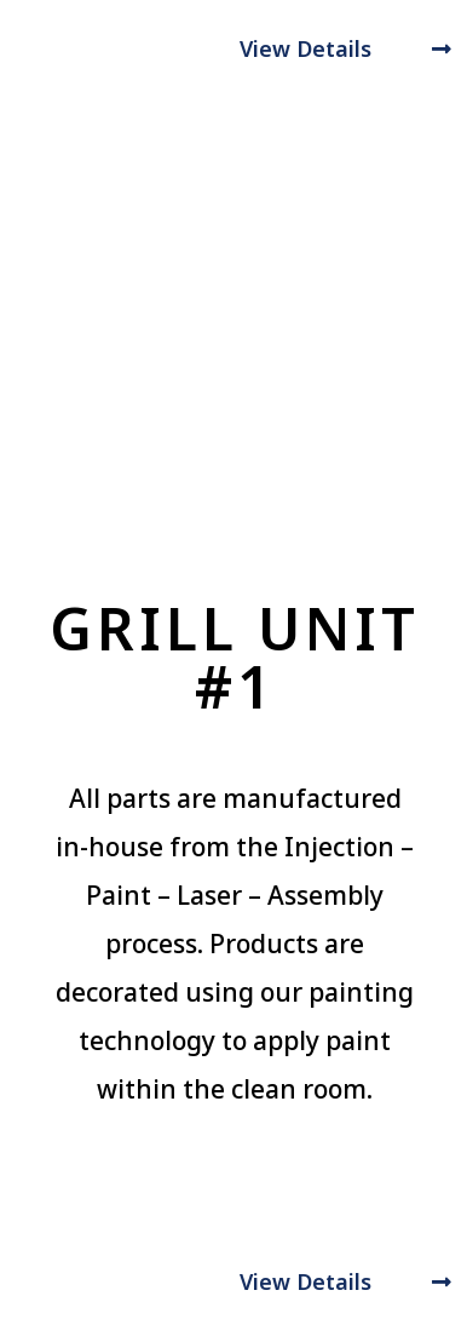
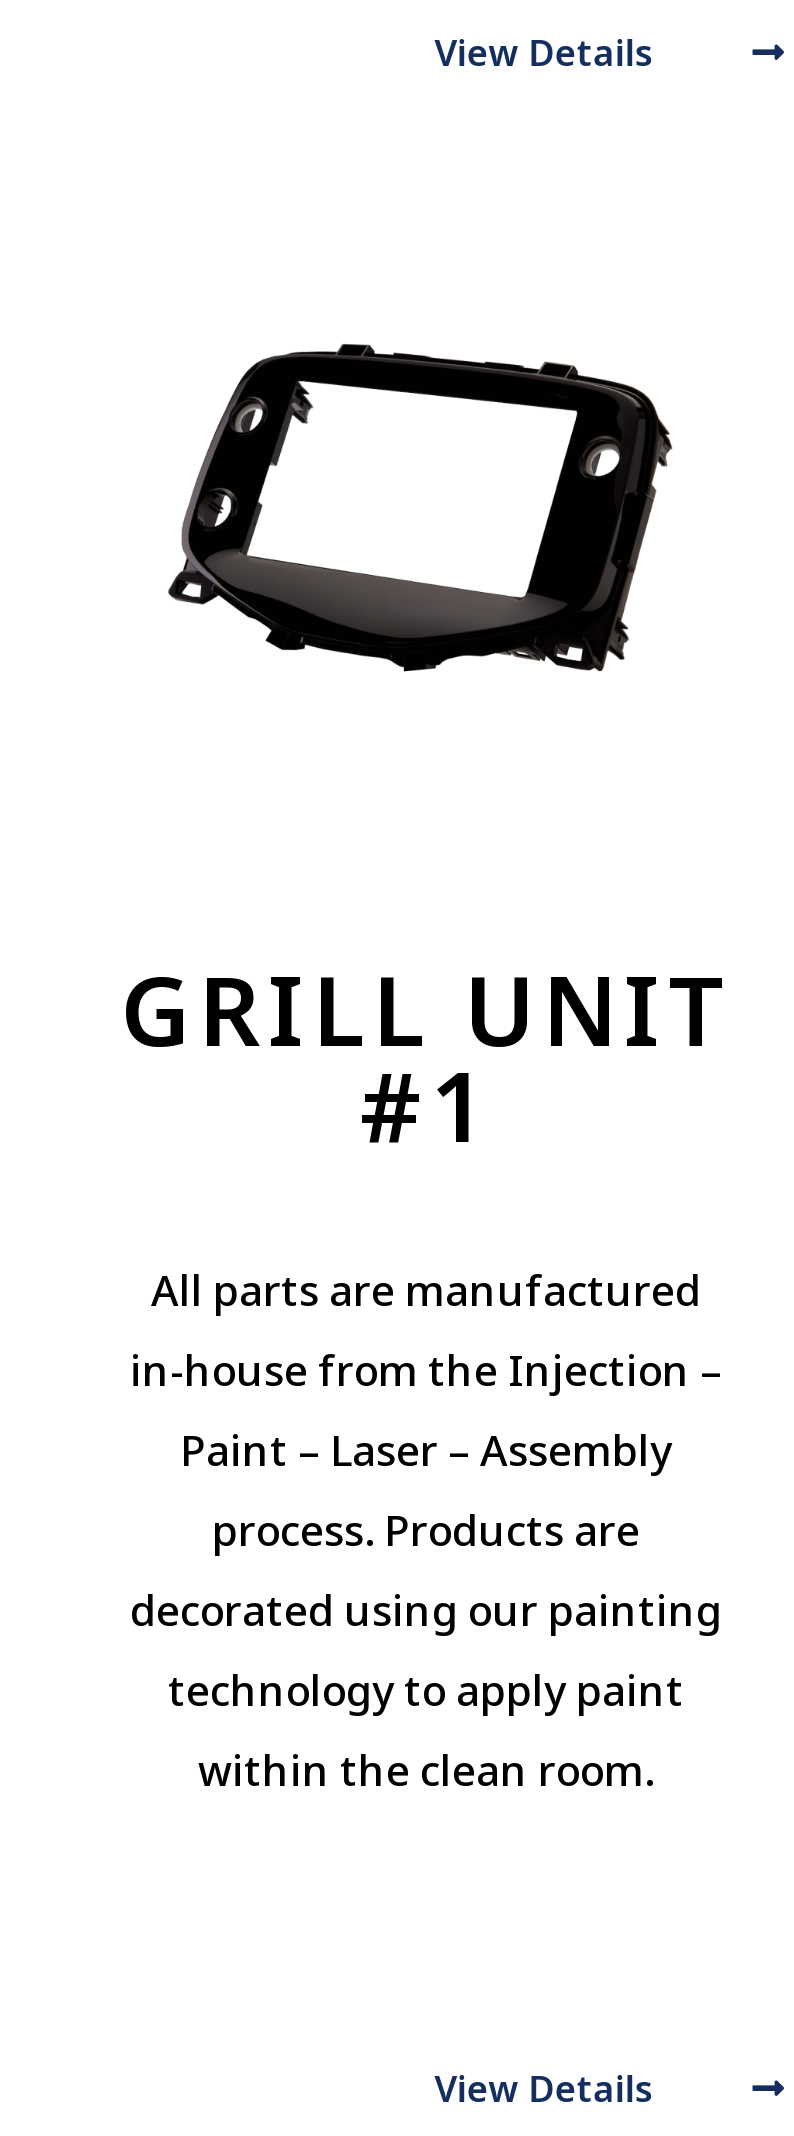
none -> [166,342,674,674] [image]

